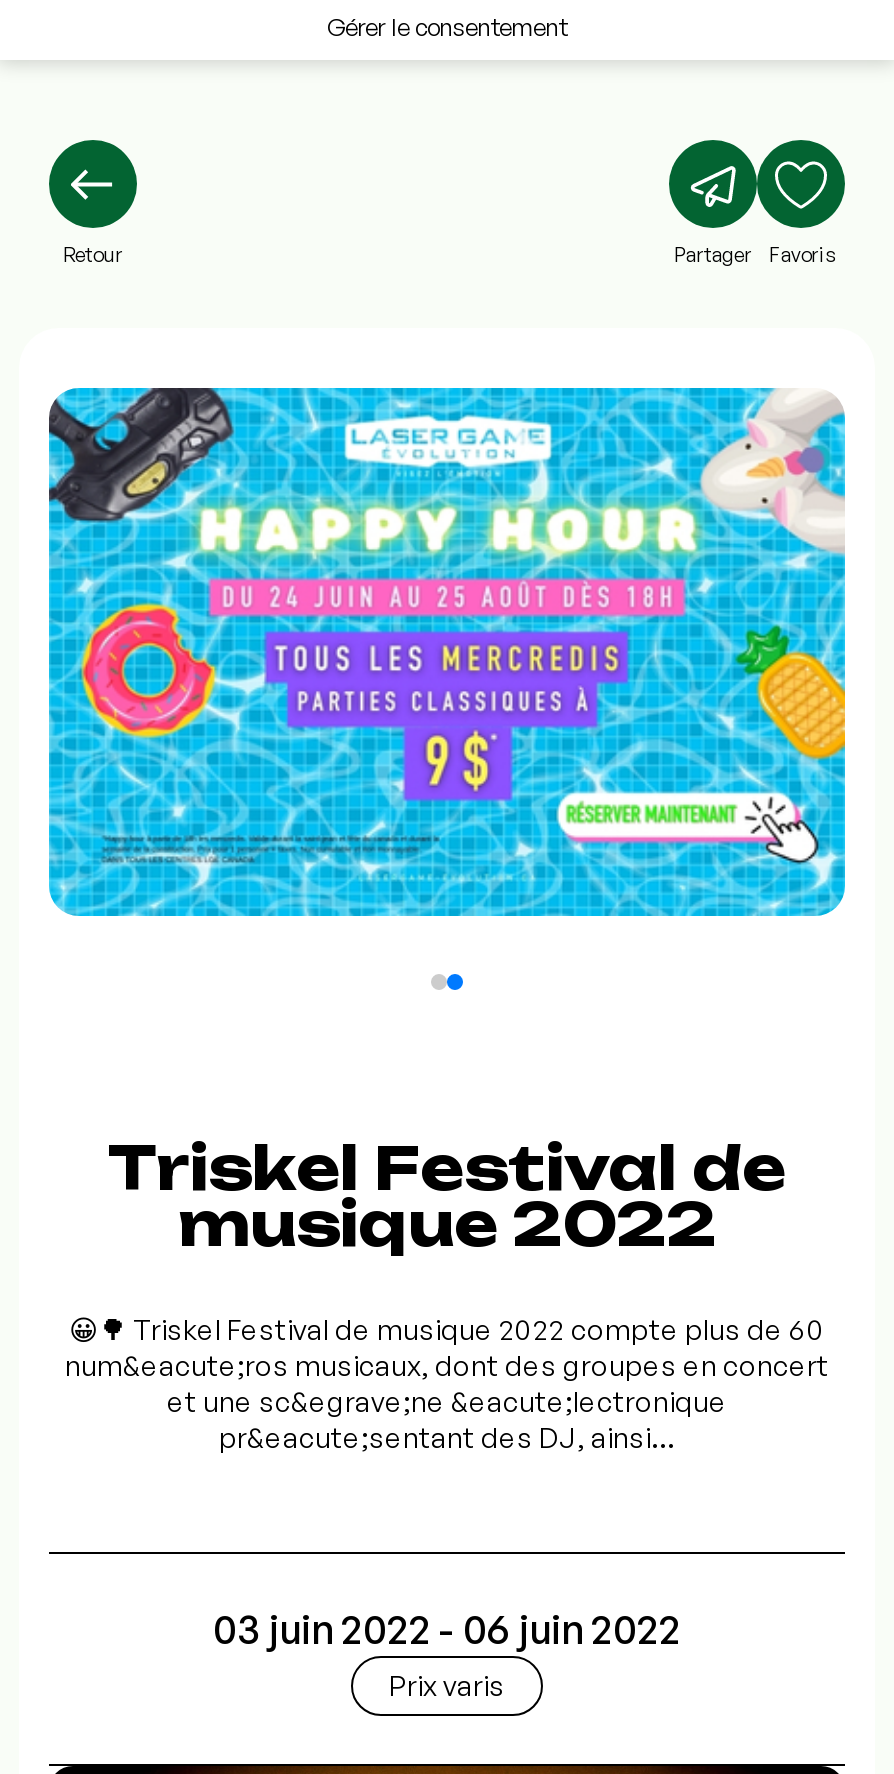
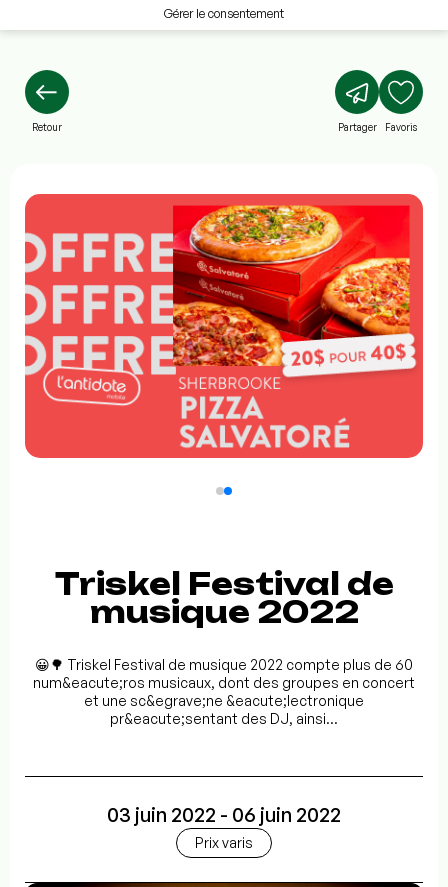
[47,386,847,918] [image] -> [24,193,424,459] [image]

